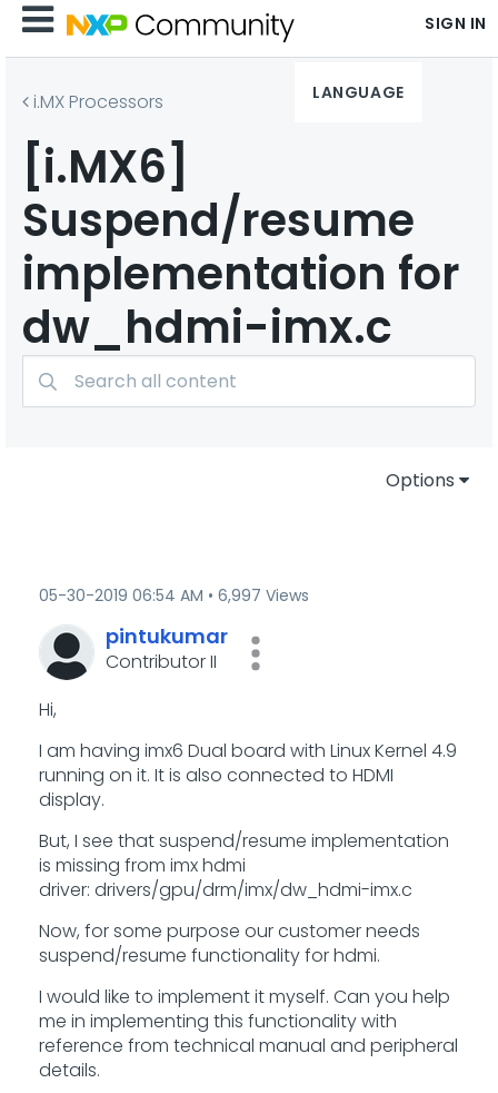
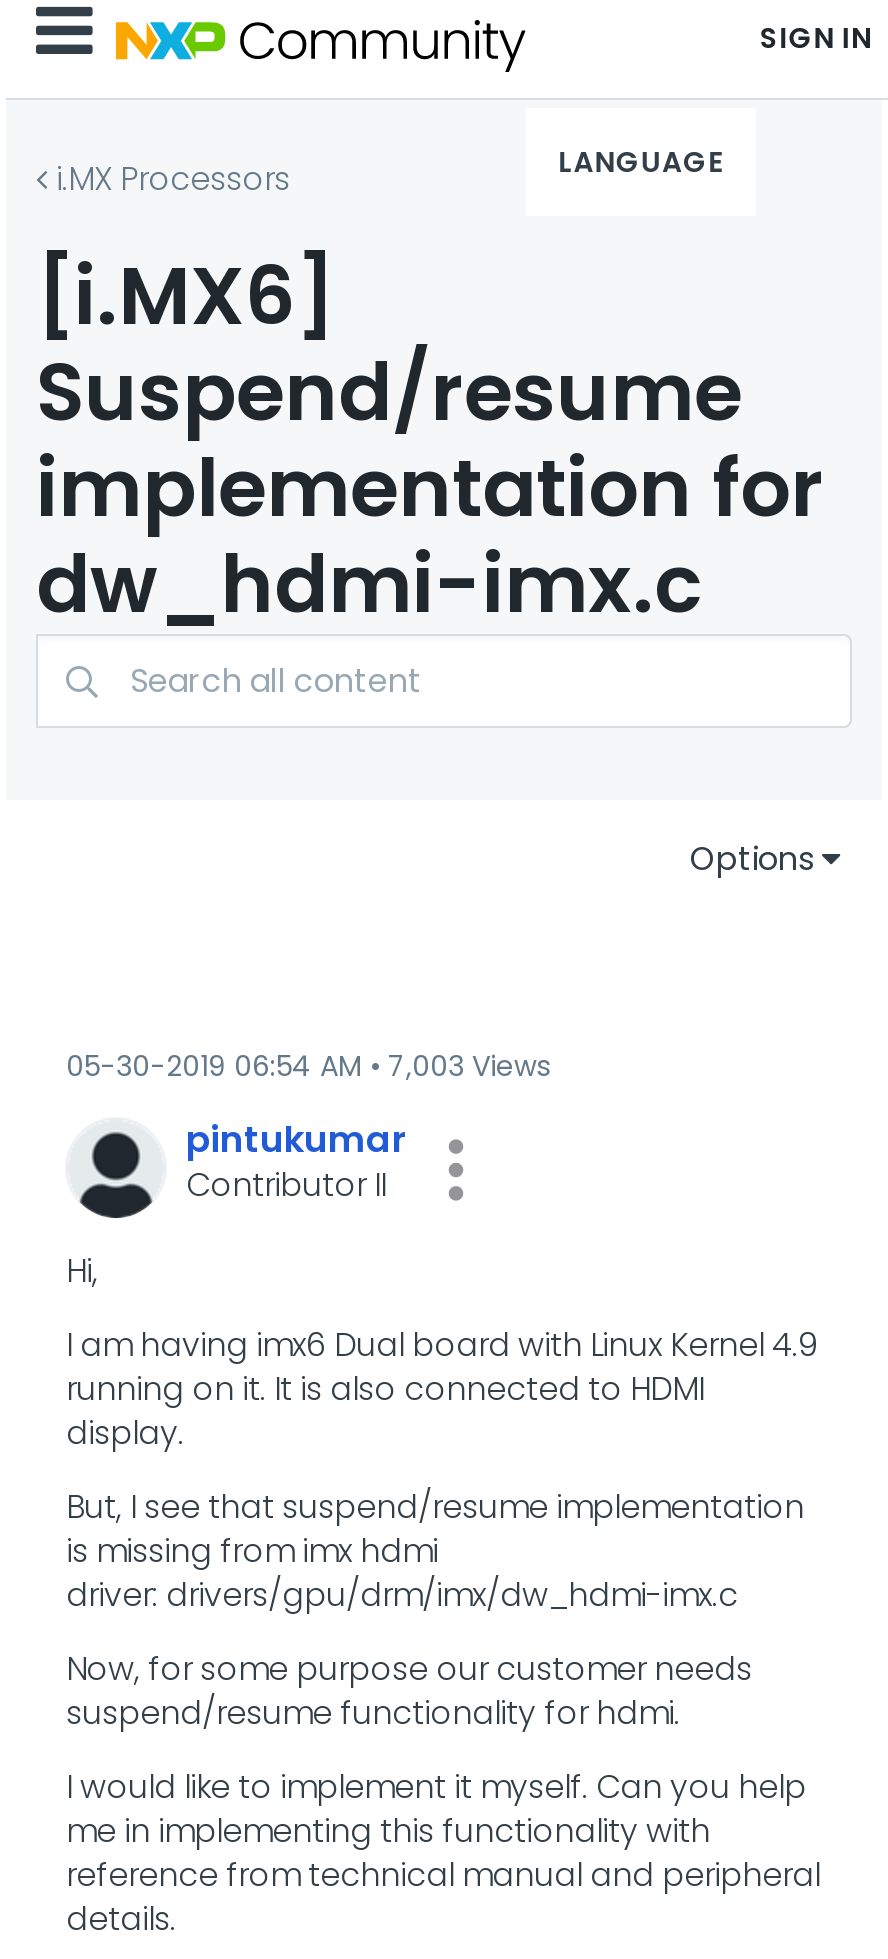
[39,584,309,607] 05-30-2019 06:54 AM 6,997 Views -> [66,1046,550,1086] 05-30-2019 06:54 AM 7,003 Views

